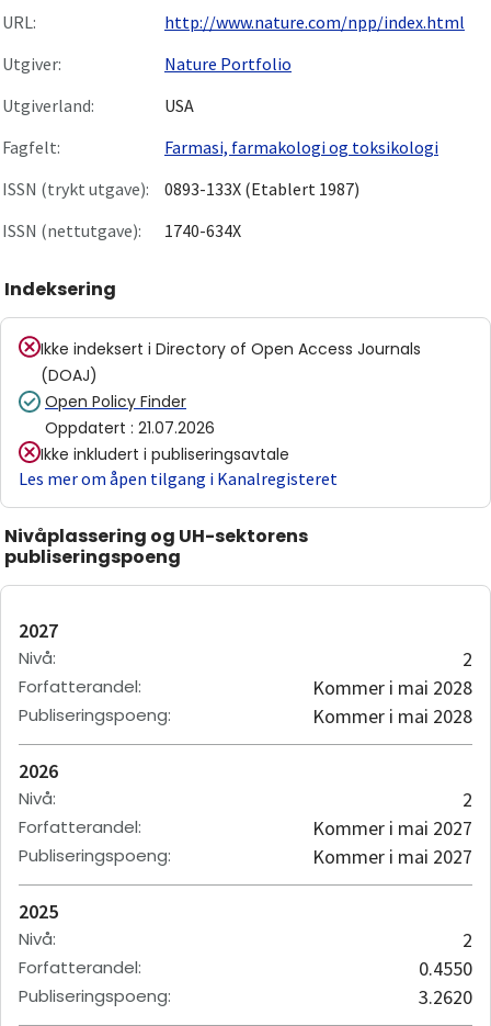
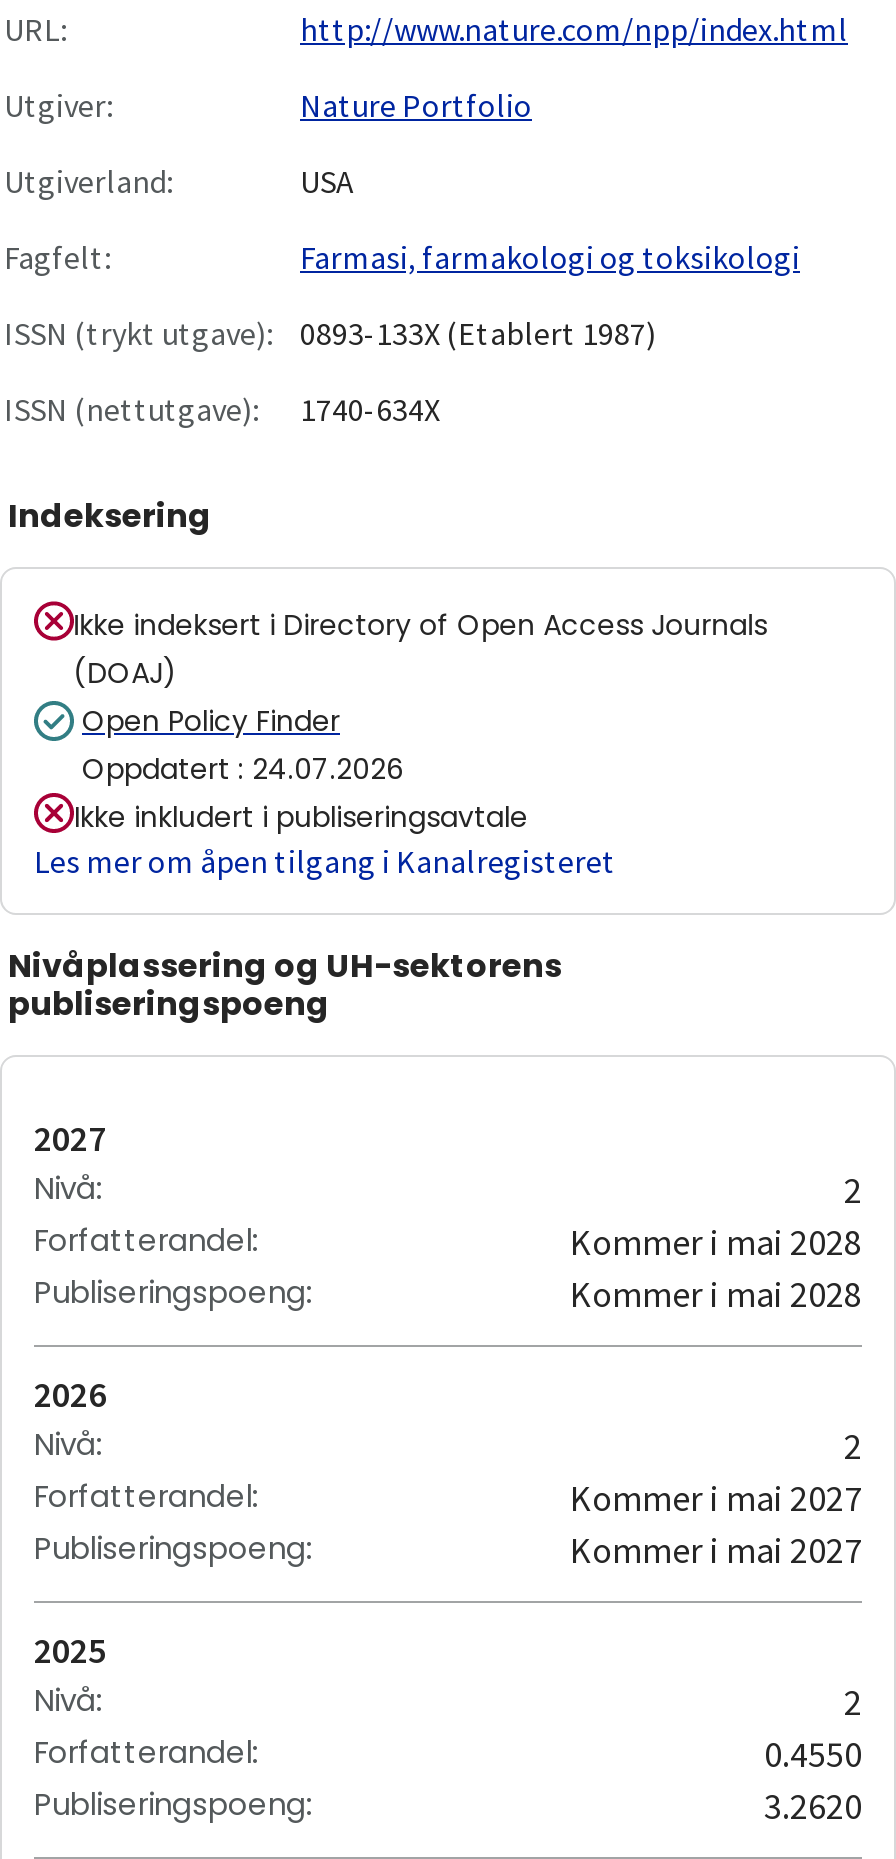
[45,417,215,439] Oppdatert: 21.07.2026 -> [82,749,404,789] Oppdatert: 24.07.2026

